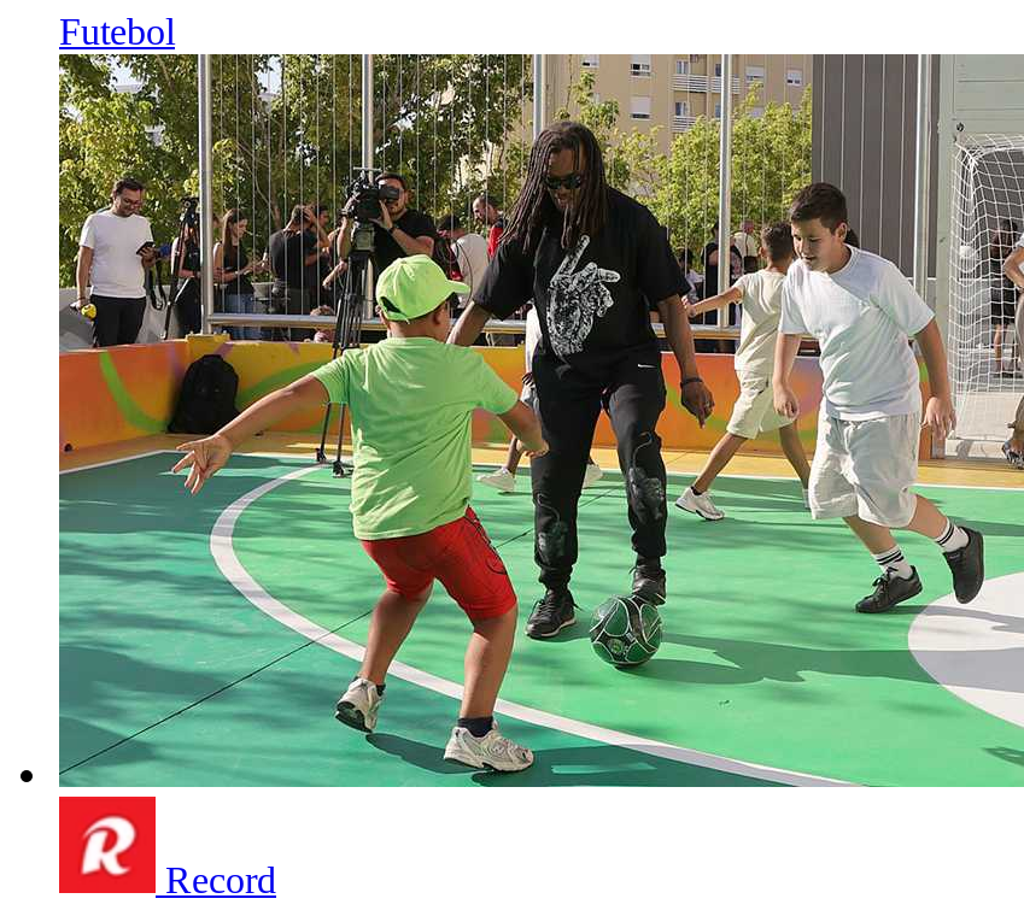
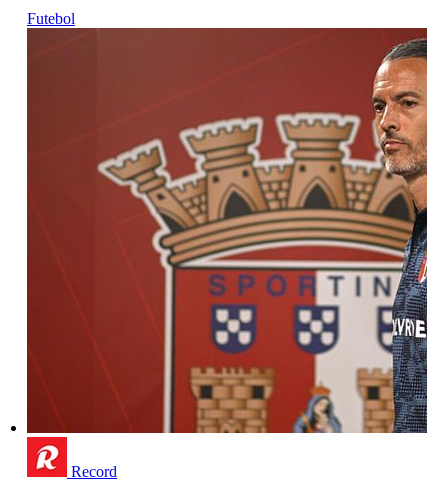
[57,54,1017,789] [image] -> [26,28,424,434] [image]

